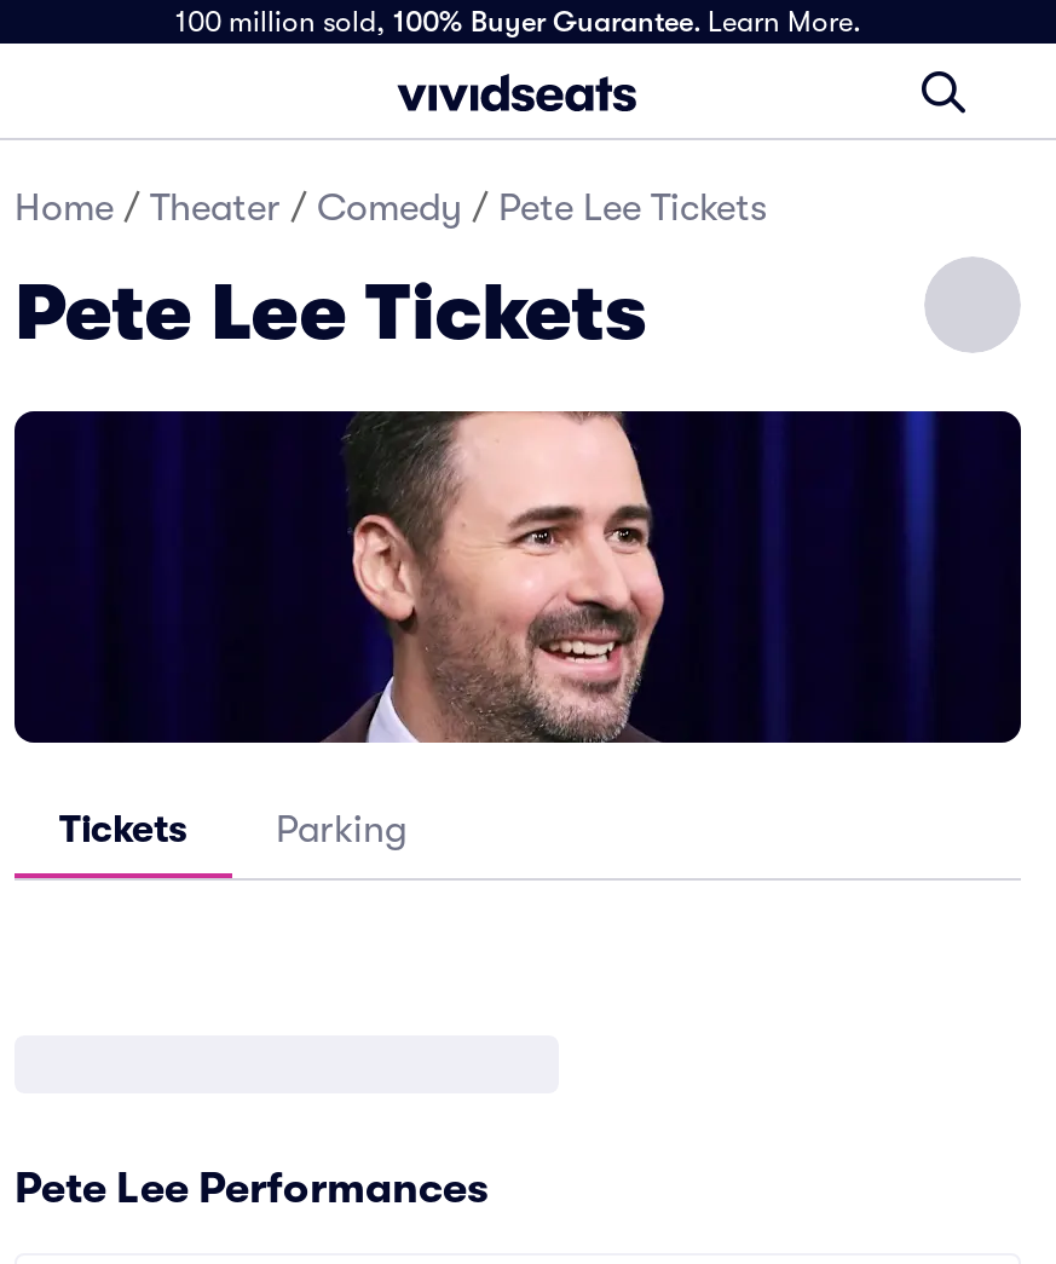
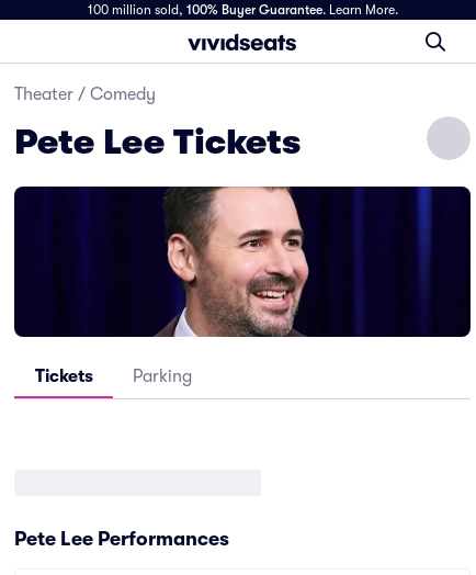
[15,186,767,230] Home / Theater / Comedy / Pete Lee Tickets -> [14,84,156,104] Theater / Comedy

